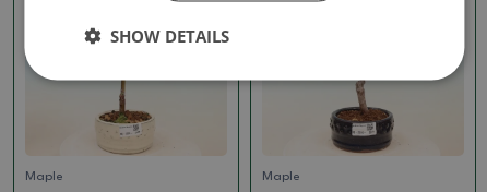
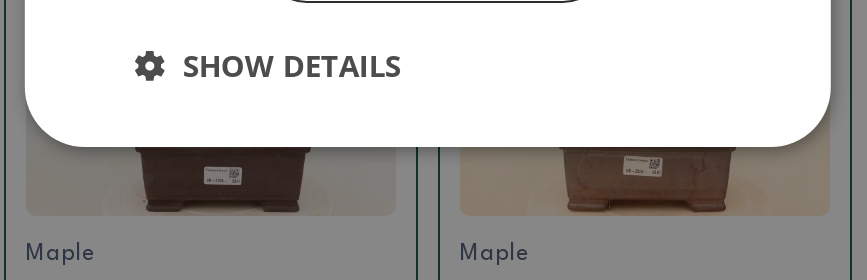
[87,80,178,153] [image] -> [136,148,310,214] [image]
[318,80,412,153] [image] -> [562,146,734,214] [image]

